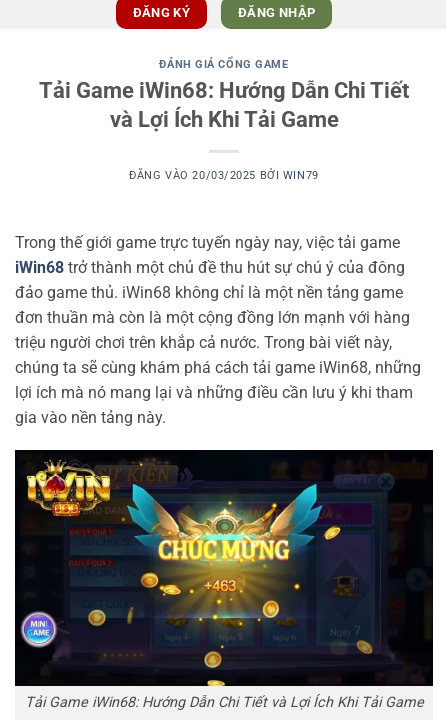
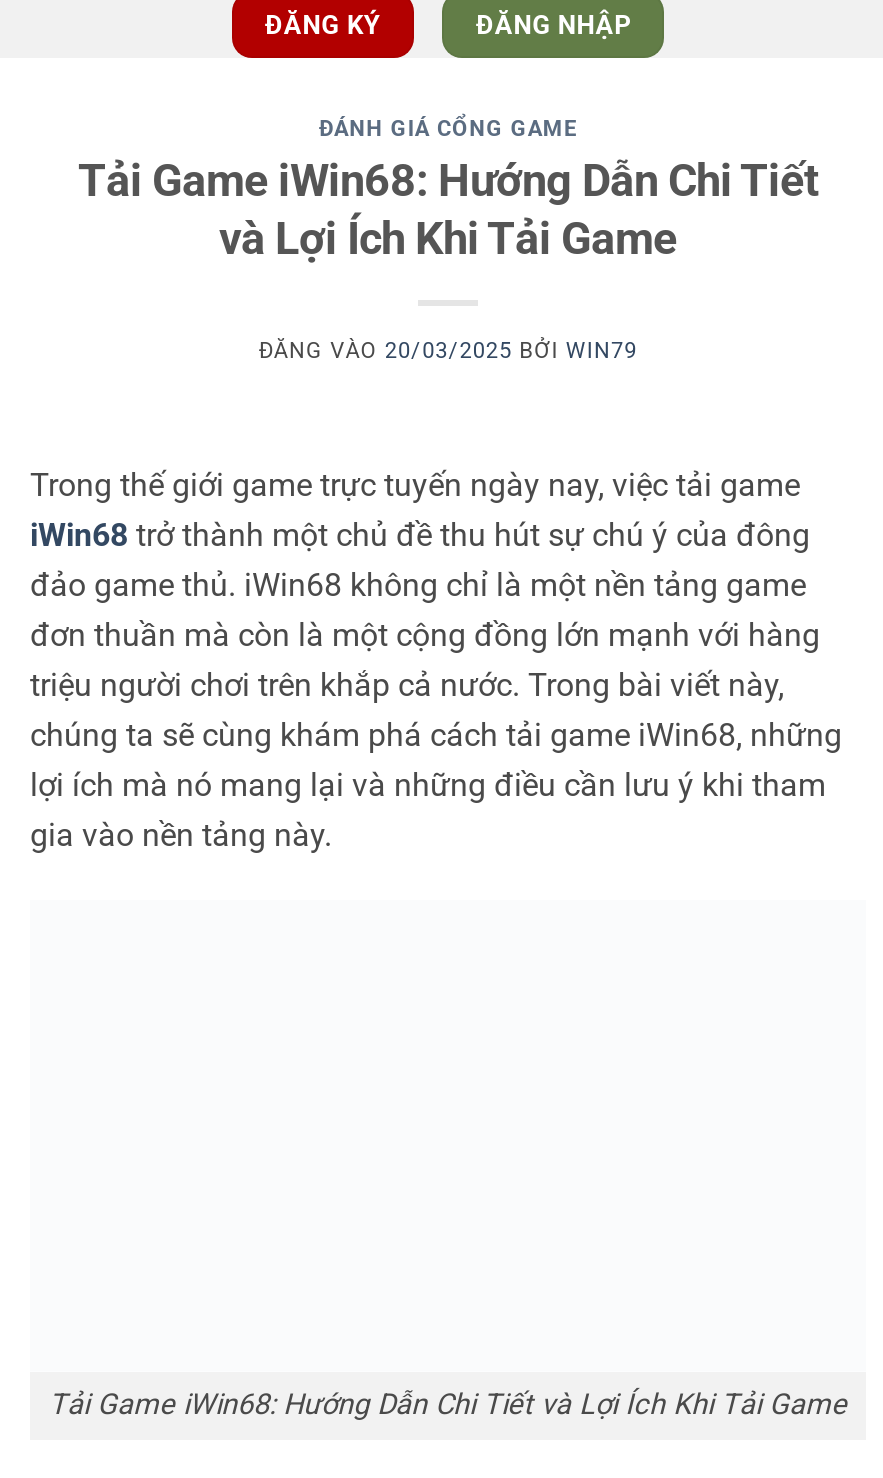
[14,449,434,687] [image] -> none

